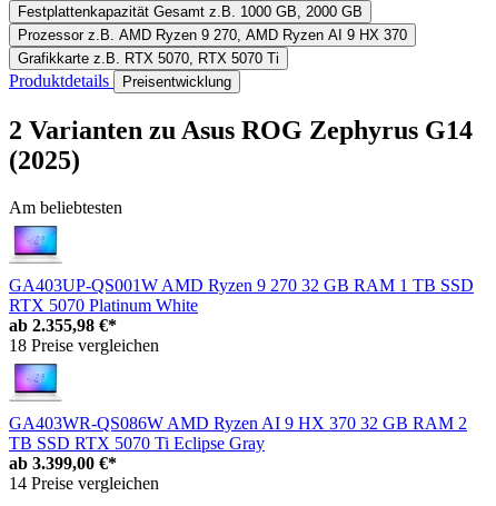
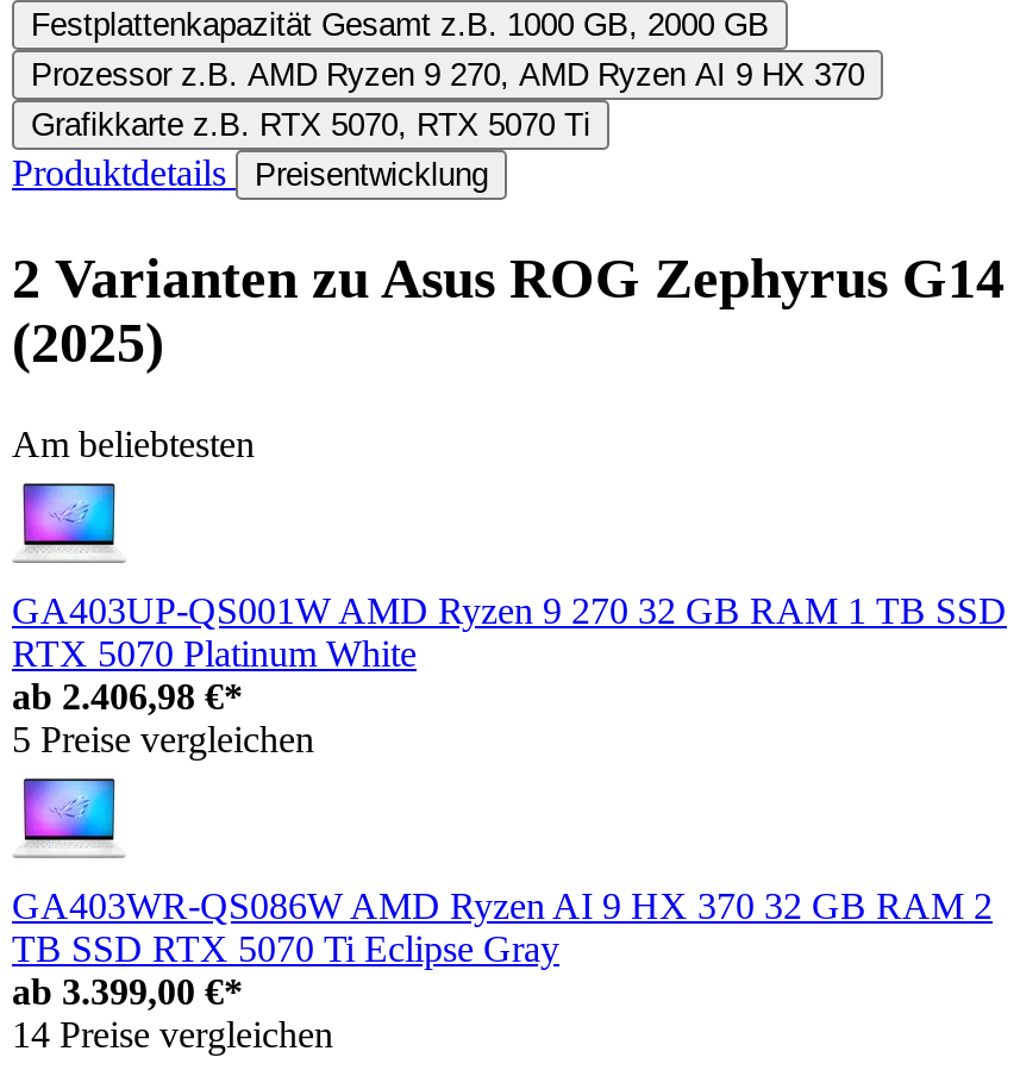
[9,316,117,335] ab 2.355,98 €* -> [12,676,243,716] ab 2.406,98 €*
[9,336,159,355] 18 Preise vergleichen -> [12,719,314,759] 5 Preise vergleichen

